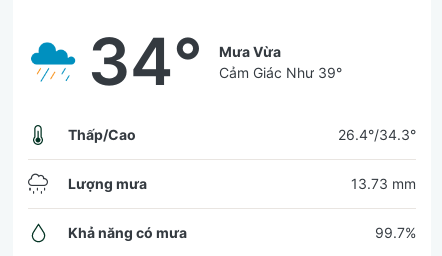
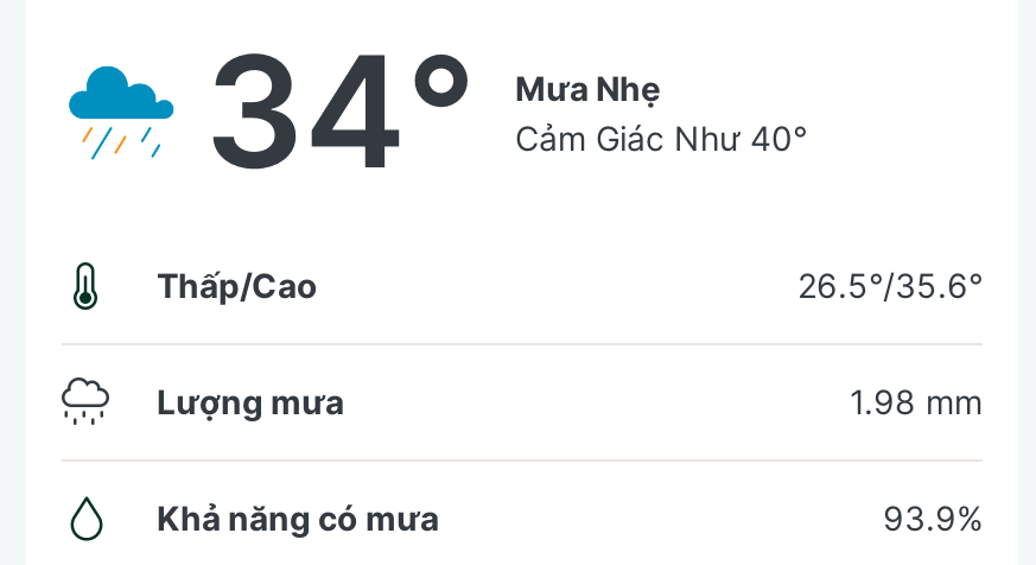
[219,43,281,60] Mưa Vừa -> [515,67,660,107] Mưa Nhẹ
[219,64,342,81] Cảm Giác Như 39° -> [515,117,807,157] Cảm Giác Như 40°
[338,126,416,143] 26.4°/34.3° -> [797,264,983,304] 26.5°/35.6°
[351,175,416,192] 13.73 mm -> [850,380,983,420] 1.98 mm
[375,224,416,241] 99.7% -> [883,496,983,537] 93.9%

